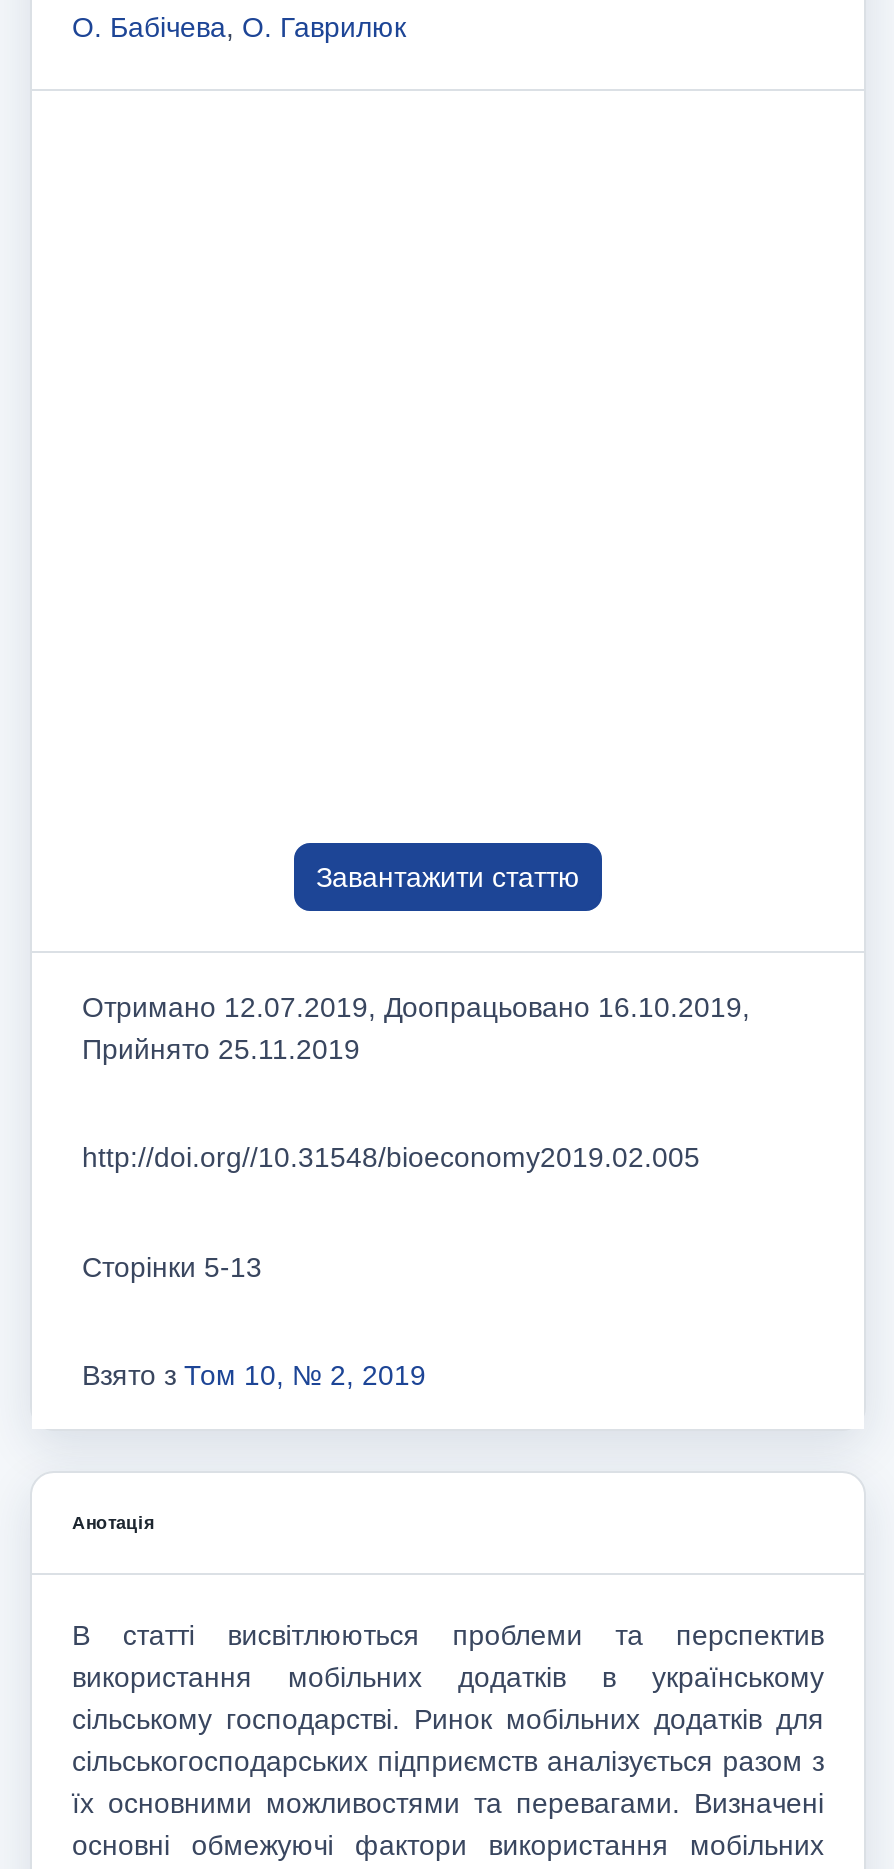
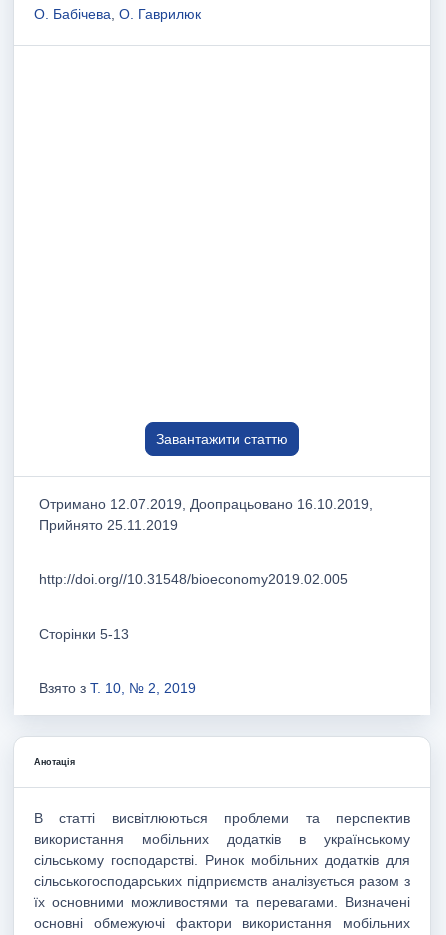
[82,1359,426,1391] Взято з Том 10, № 2, 2019 -> [39,680,196,696] Взято з Т. 10, № 2, 2019

